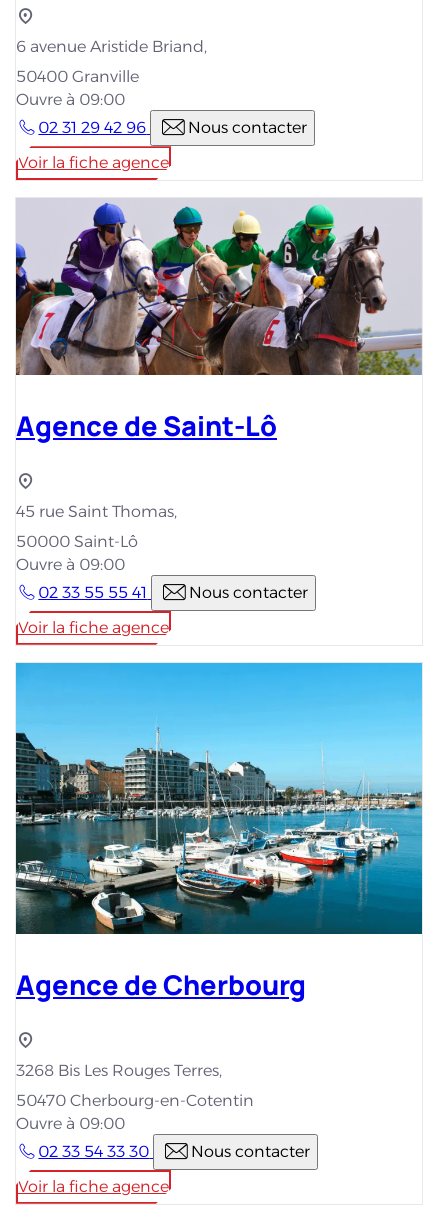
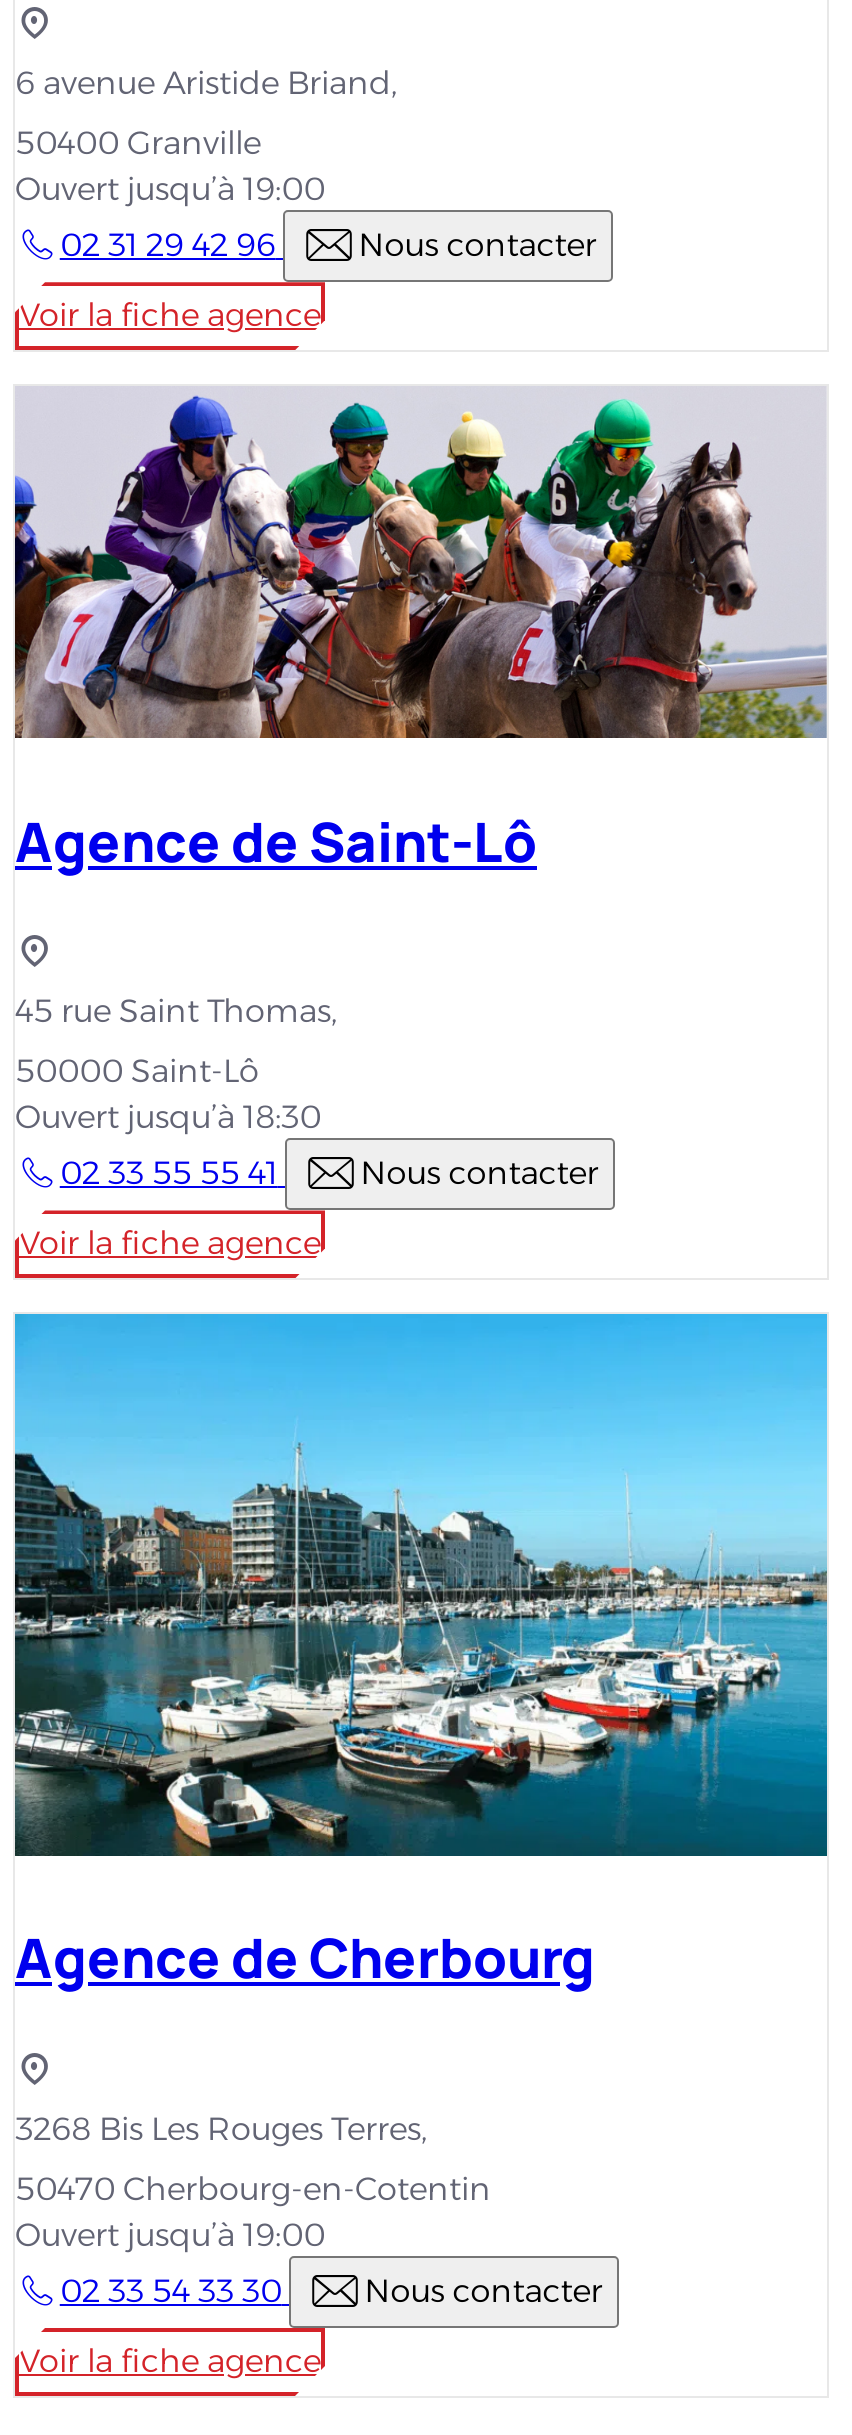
[16,90,125,109] Ouvre à 09:00 -> [15,171,325,209] Ouvert jusqu’à 19:00
[16,555,125,574] Ouvre à 09:00 -> [15,1099,321,1137] Ouvert jusqu’à 18:30
[16,1114,125,1133] Ouvre à 09:00 -> [15,2216,325,2254] Ouvert jusqu’à 19:00

